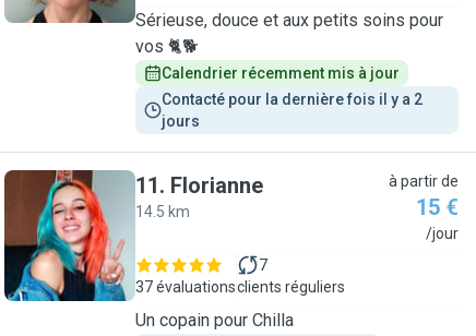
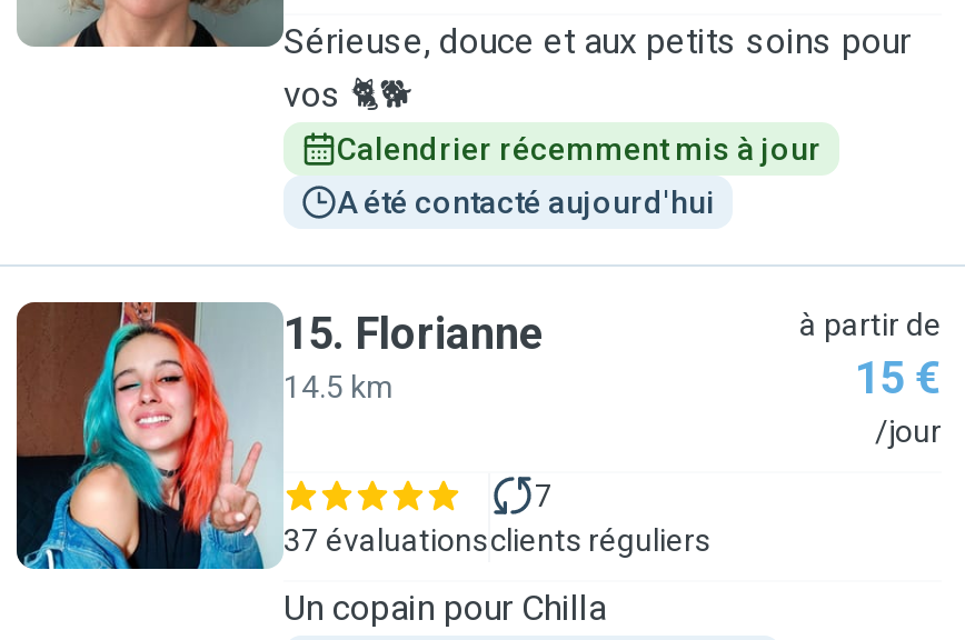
[162,91,426,130] Contacté pour la dernière fois il y a 2 | jours -> [337,184,715,220] A été contacté aujourd'hui
[135,172,263,199] 11. Florianne -> [283,307,544,360] 15. Florianne

